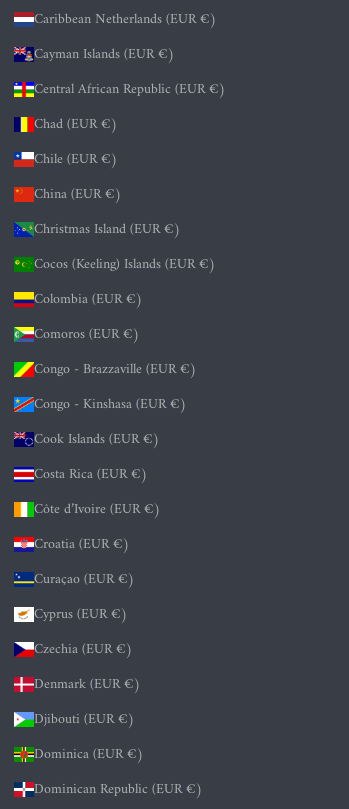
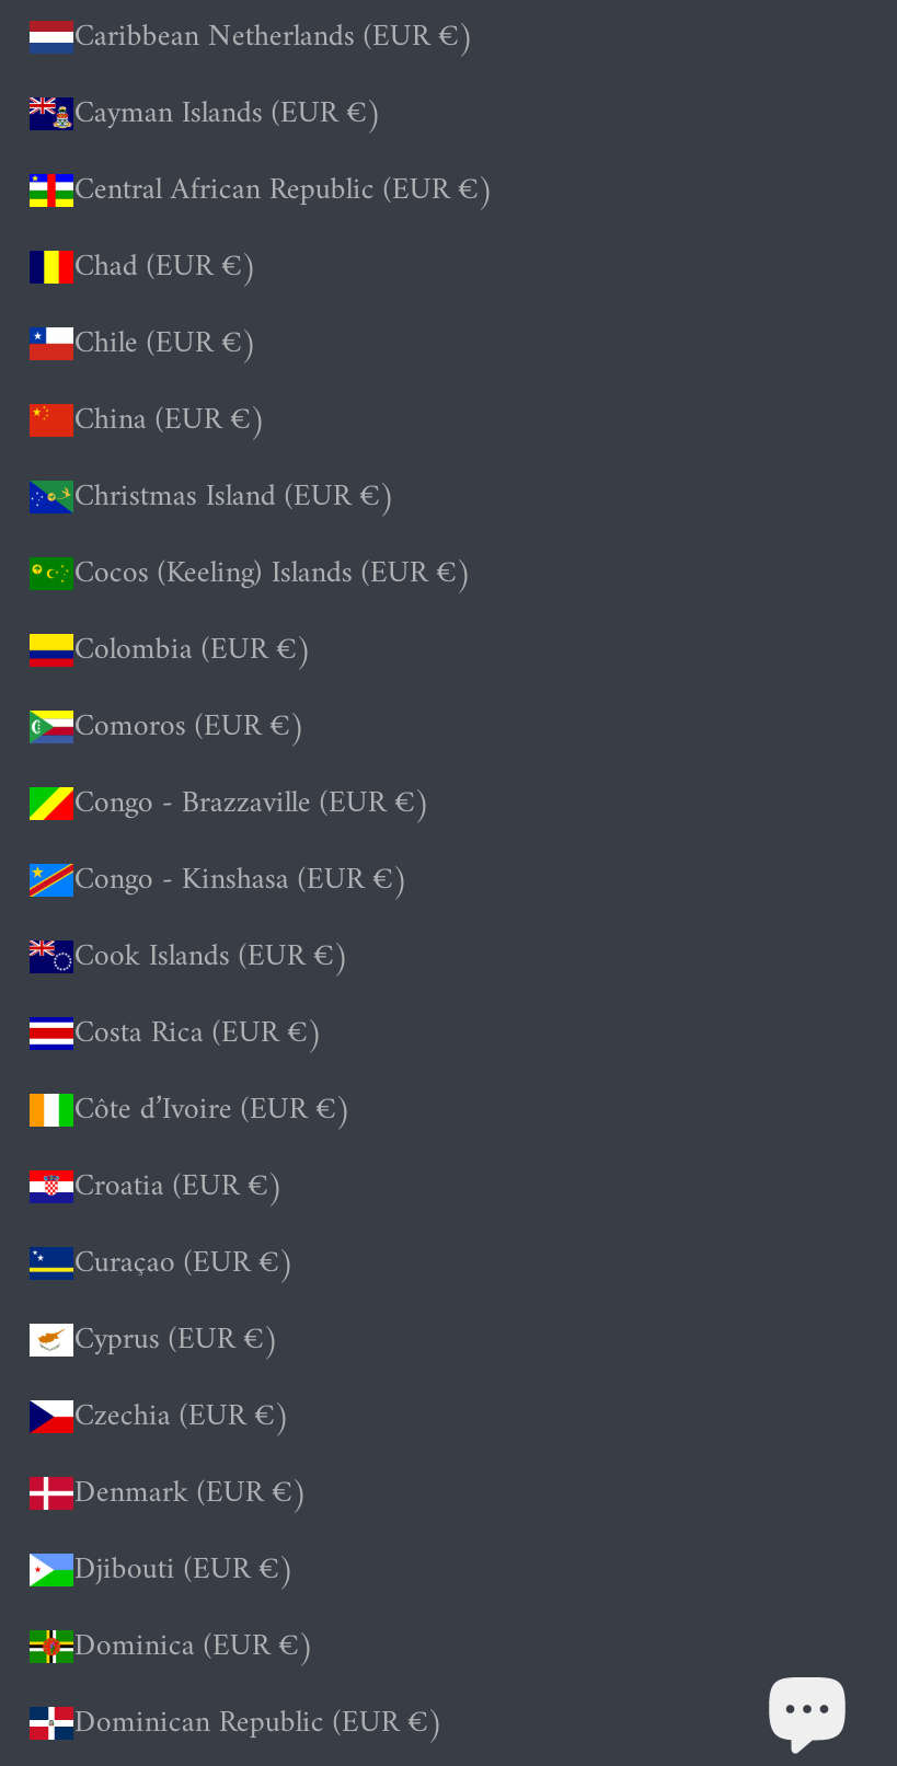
none -> [766,1674,849,1755] [image]

